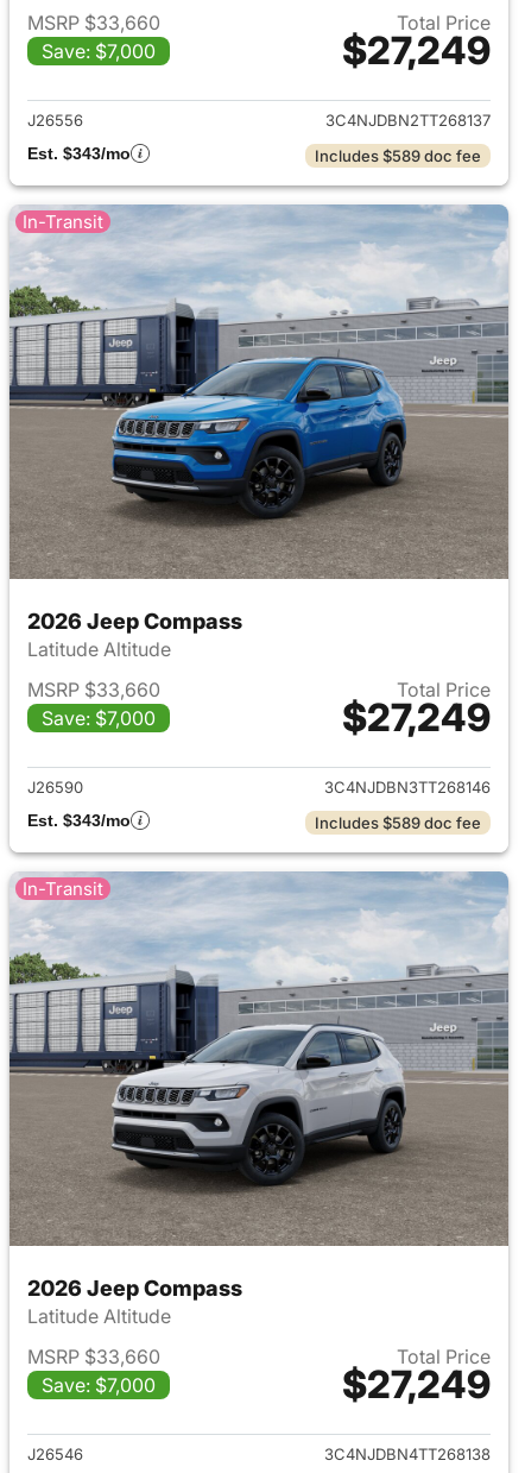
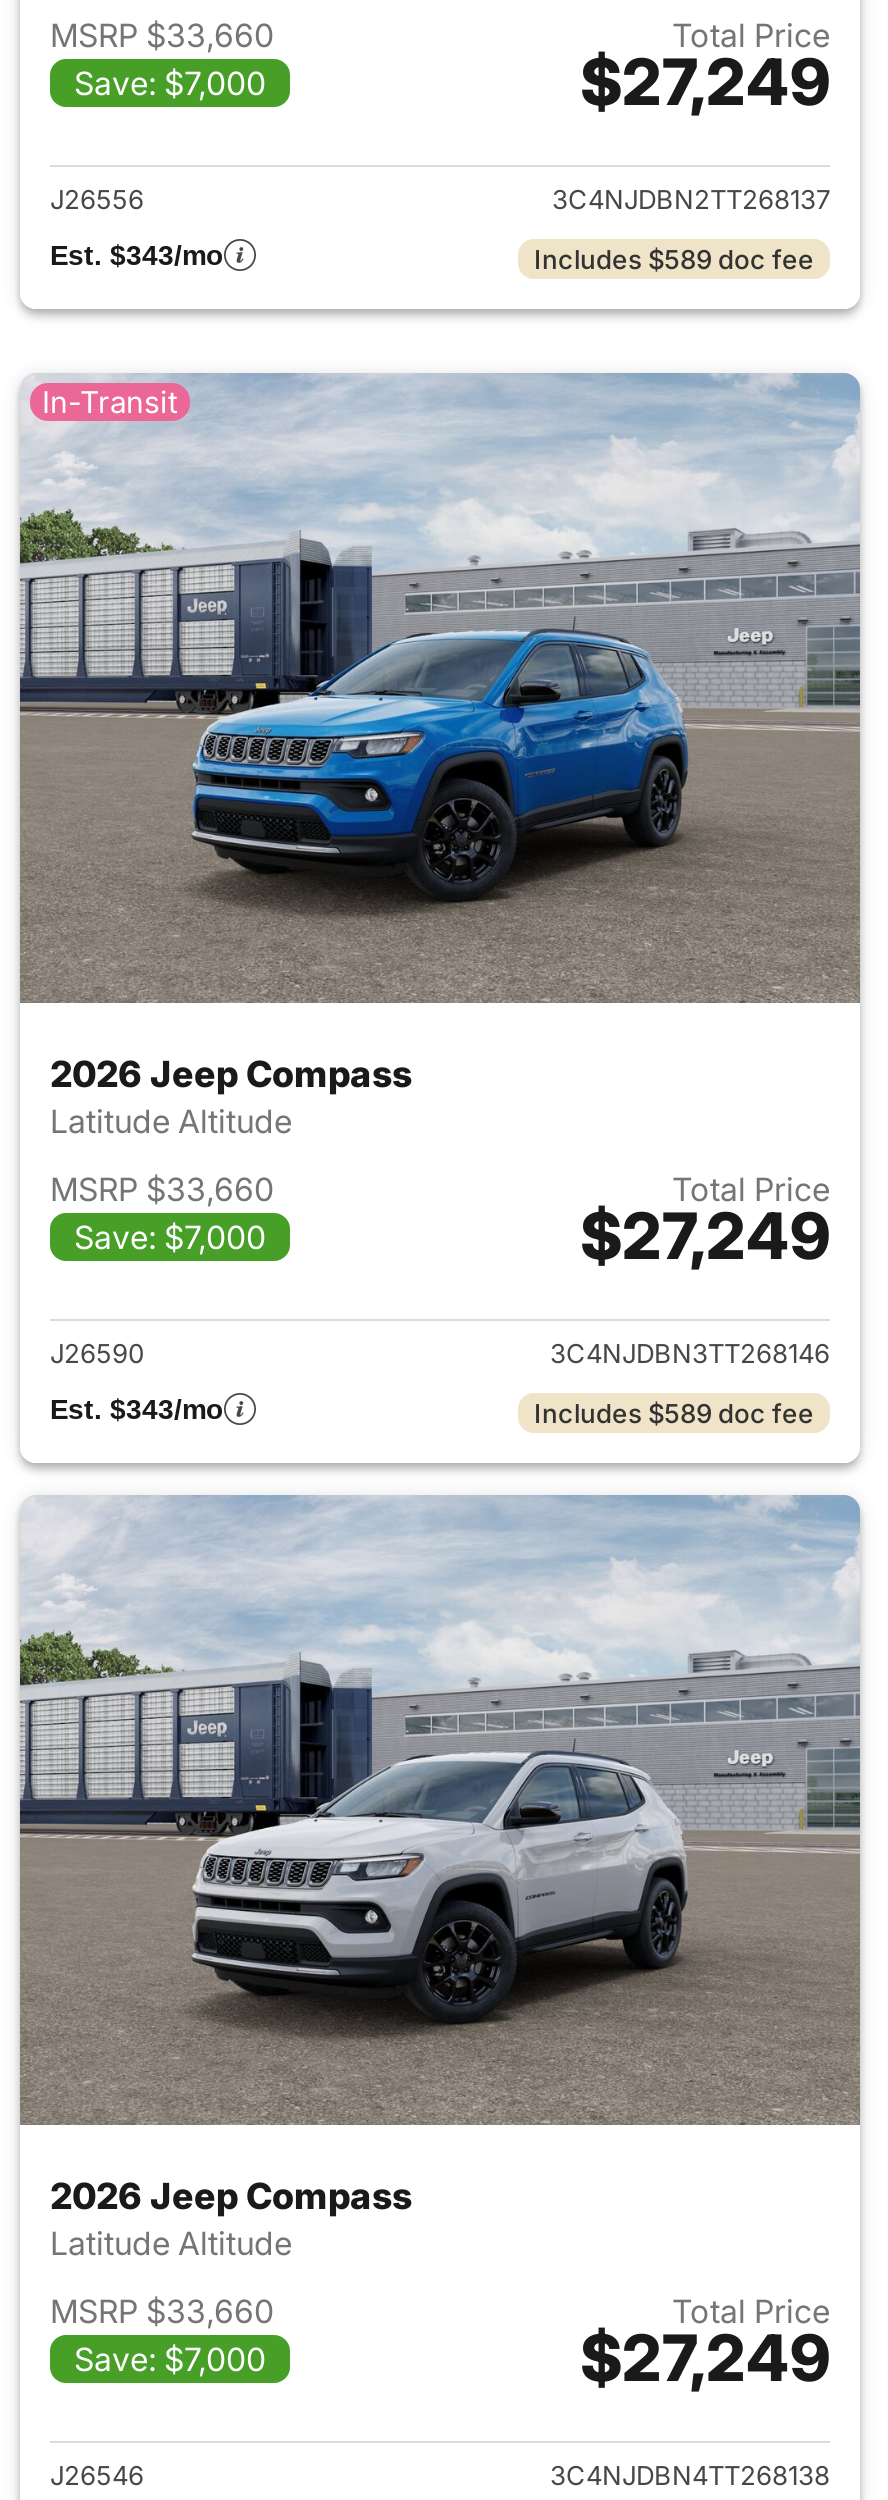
[23,877,103,900] In-Transit -> none

